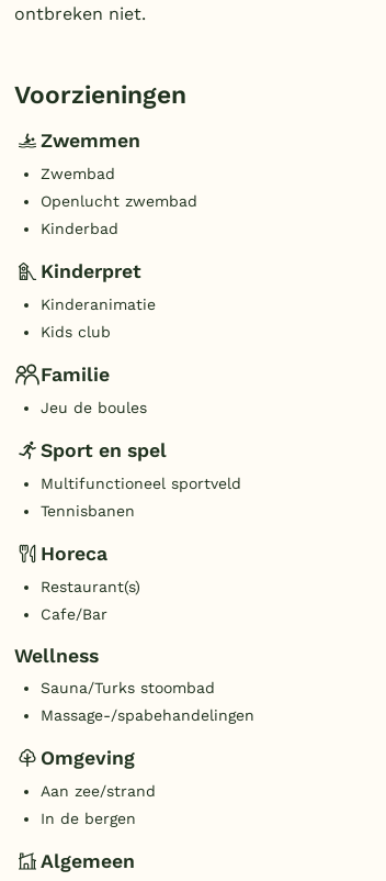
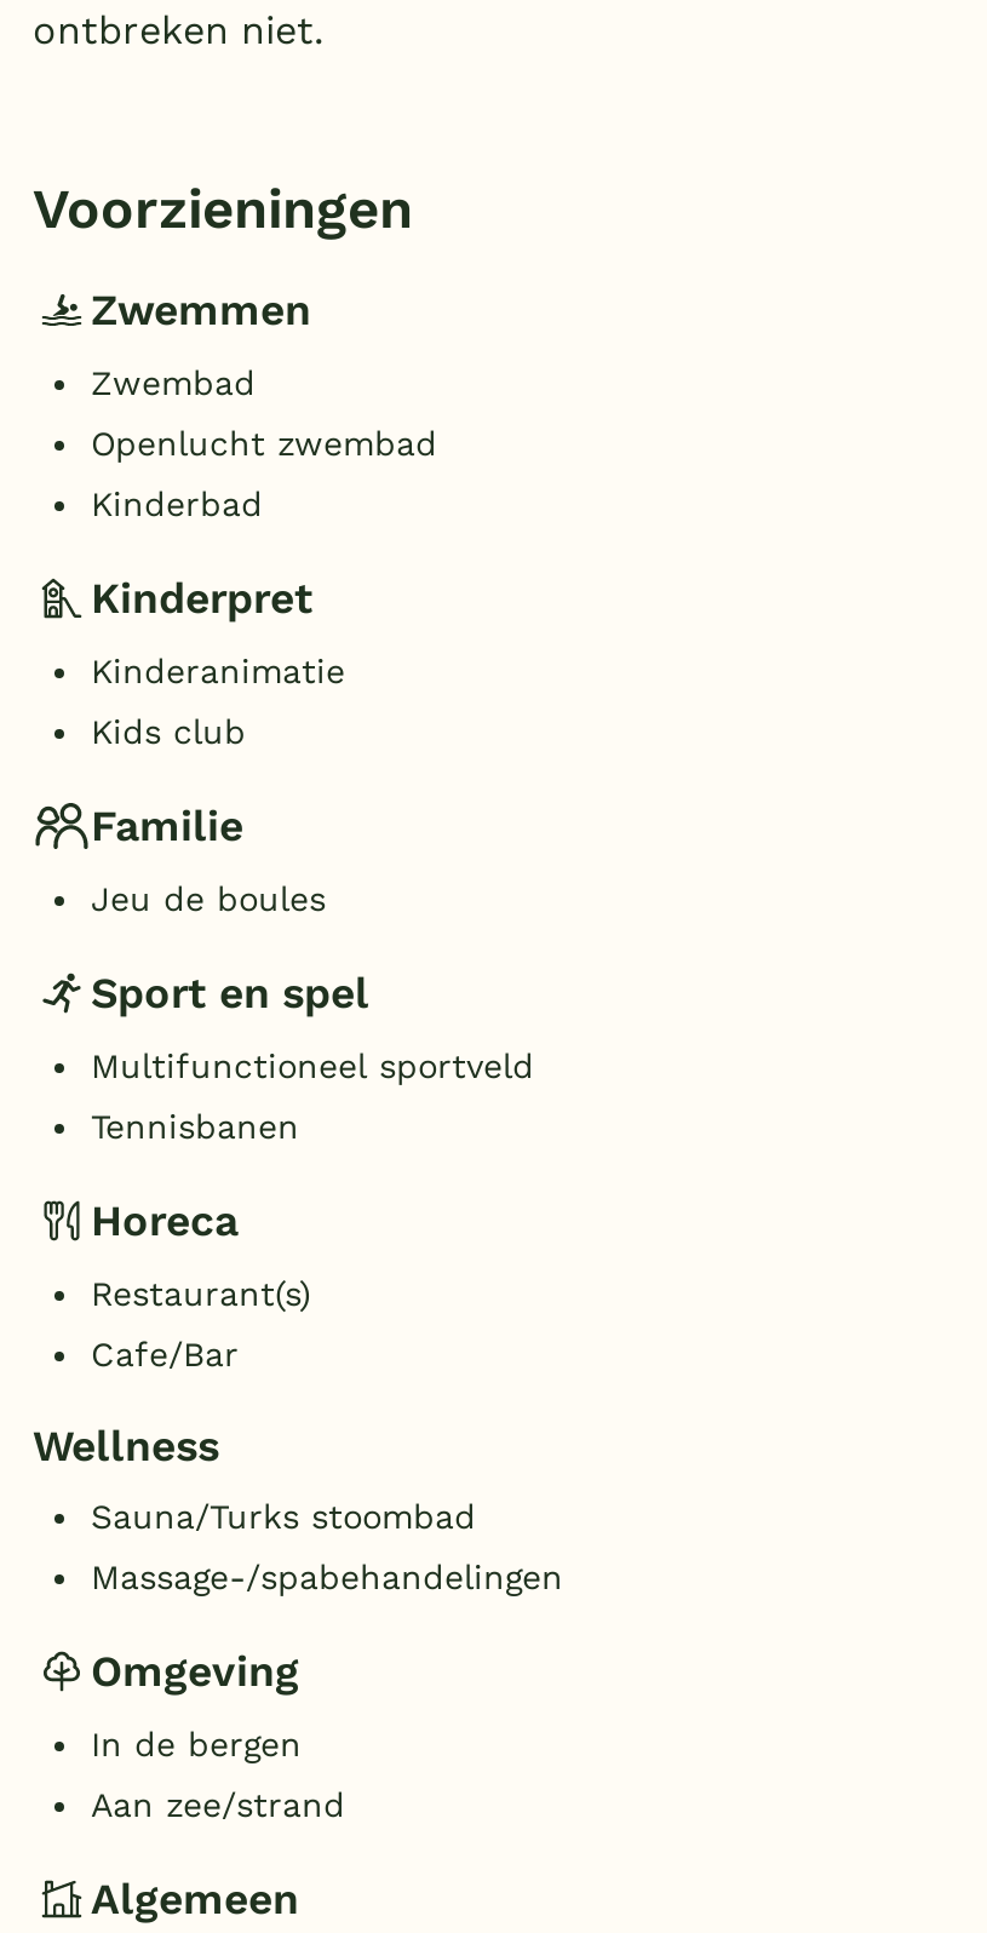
moved [41,783,156,800] -> [91,1786,345,1825]: Aan zee/strand
moved [41,810,136,828] -> [91,1726,302,1764]: In de bergen

